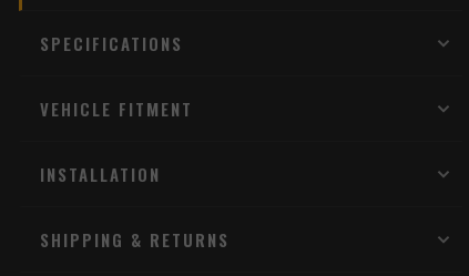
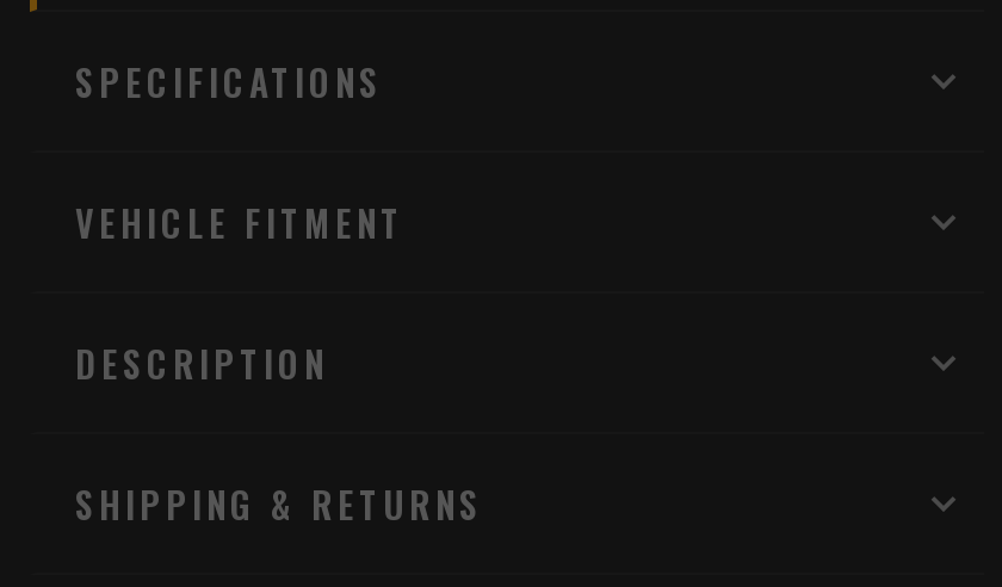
[40,162,161,187] INSTALLATION -> [75,337,328,390] DESCRIPTION

